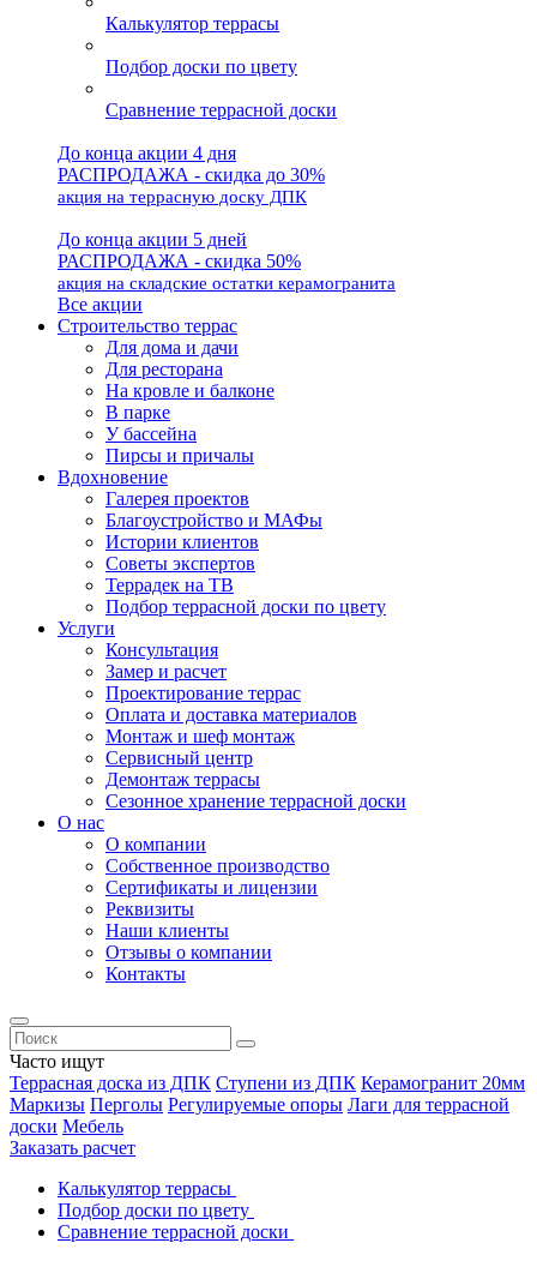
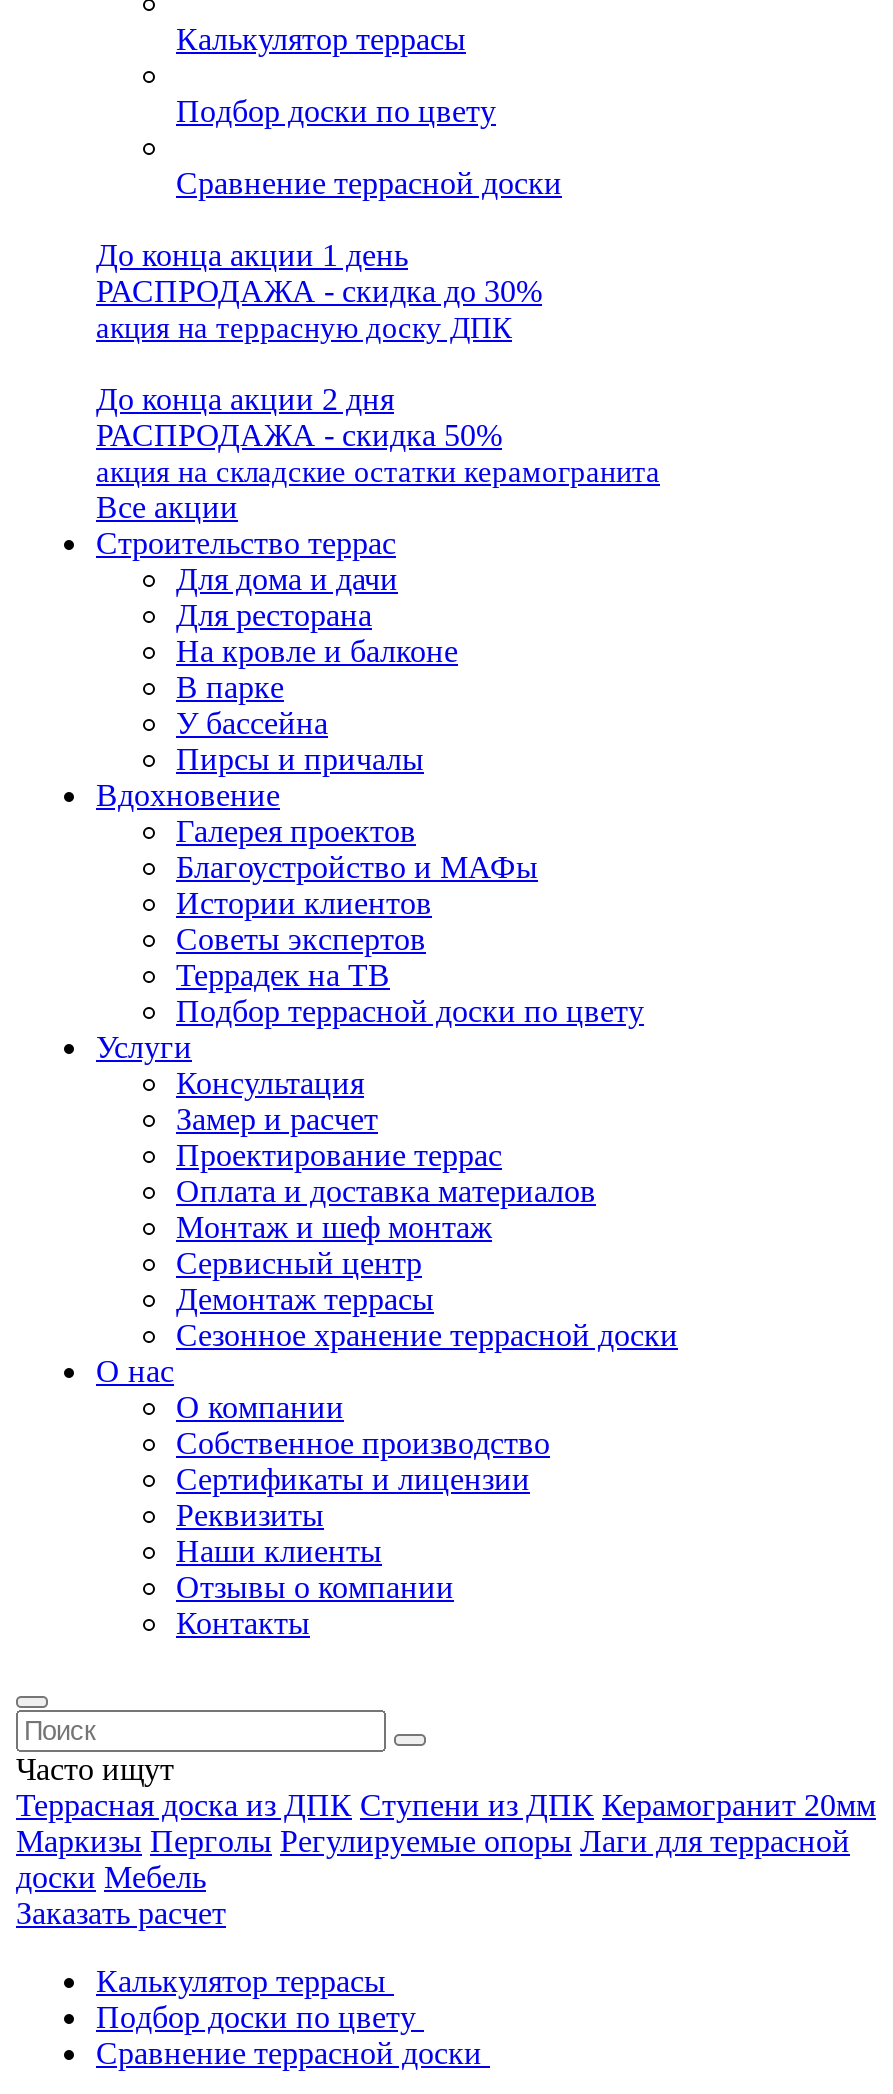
[58,143,236,163] До конца акции 4 дня -> [96,238,408,272] До конца акции 1 день
[58,229,247,250] До конца акции 5 дней -> [96,382,394,416] До конца акции 2 дня

